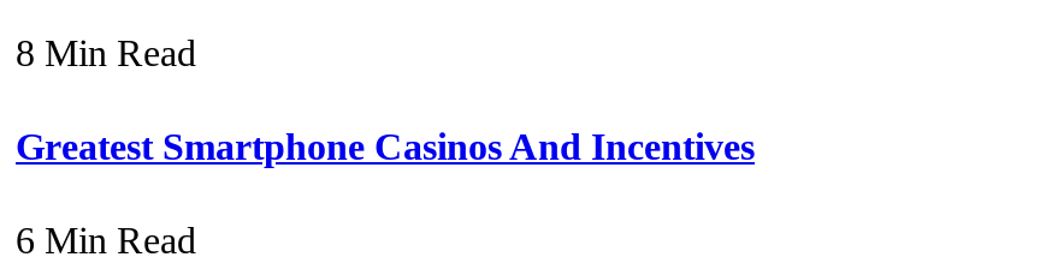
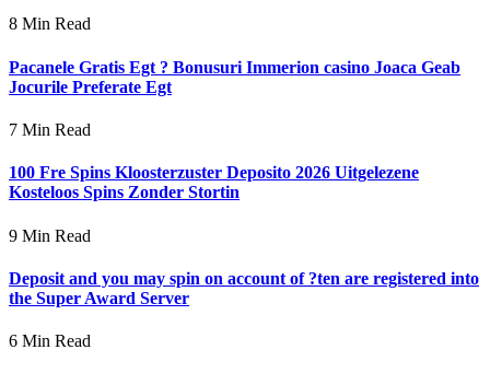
[16,125,755,166] Greatest Smartphone Casinos And Incentives -> [9,58,479,307] Pacanele Gratis Egt ? Bonusuri Immerion casino Joaca Geab | Jocurile Preferate Egt | 7 Min Read | 100 Fre Spins Kloosterzuster Deposito 2026 Uitgelezene | Kosteloos Spins Zonder Stortin | 9 Min Read | Deposit and you may spin on account of ?ten are registered into | the Super Award Server

